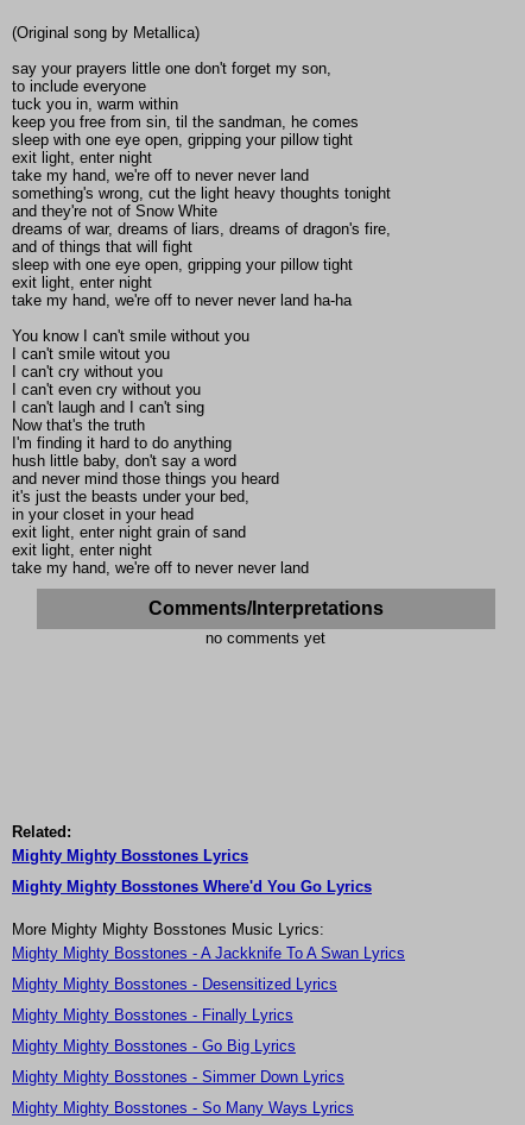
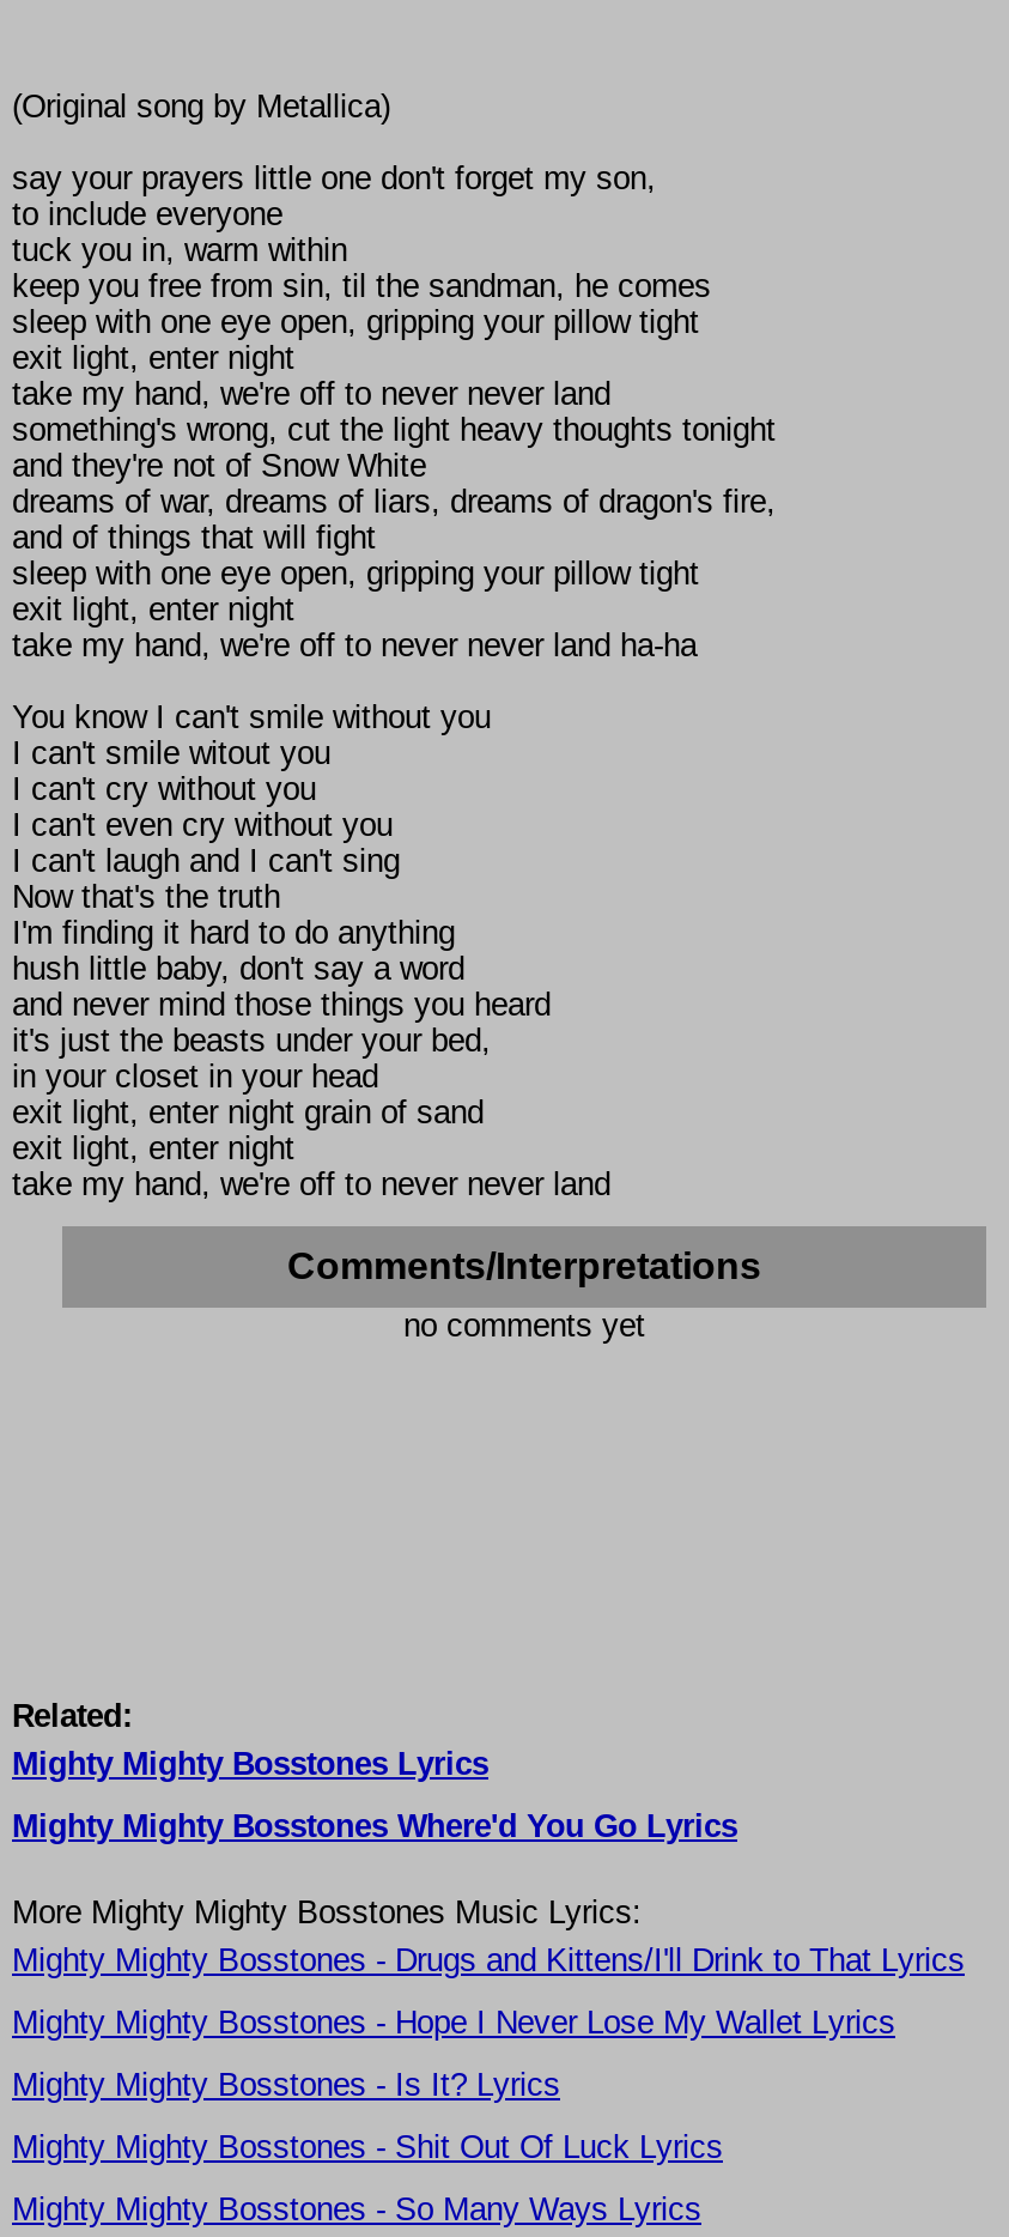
[12,944,405,1086] Mighty Mighty Bosstones - A Jackknife To A Swan Lyrics | Mighty Mighty Bosstones - Desensitized Lyrics | Mighty Mighty Bosstones - Finally Lyrics | Mighty Mighty Bosstones - Go Big Lyrics | Mighty Mighty Bosstones - Simmer Down Lyrics -> [12,1942,965,2165] Mighty Mighty Bosstones - Drugs and Kittens/I'll Drink to That Lyrics | Mighty Mighty Bosstones - Hope I Never Lose My Wallet Lyrics | Mighty Mighty Bosstones - Is It? Lyrics | Mighty Mighty Bosstones - Shit Out Of Luck Lyrics

